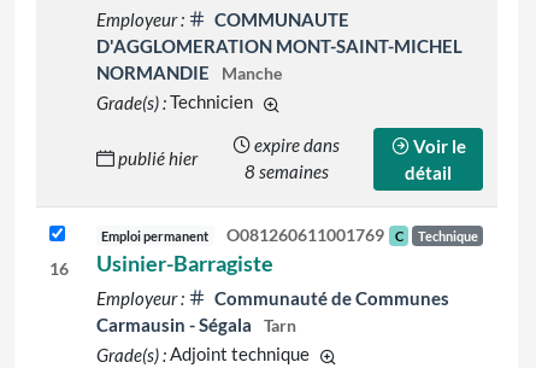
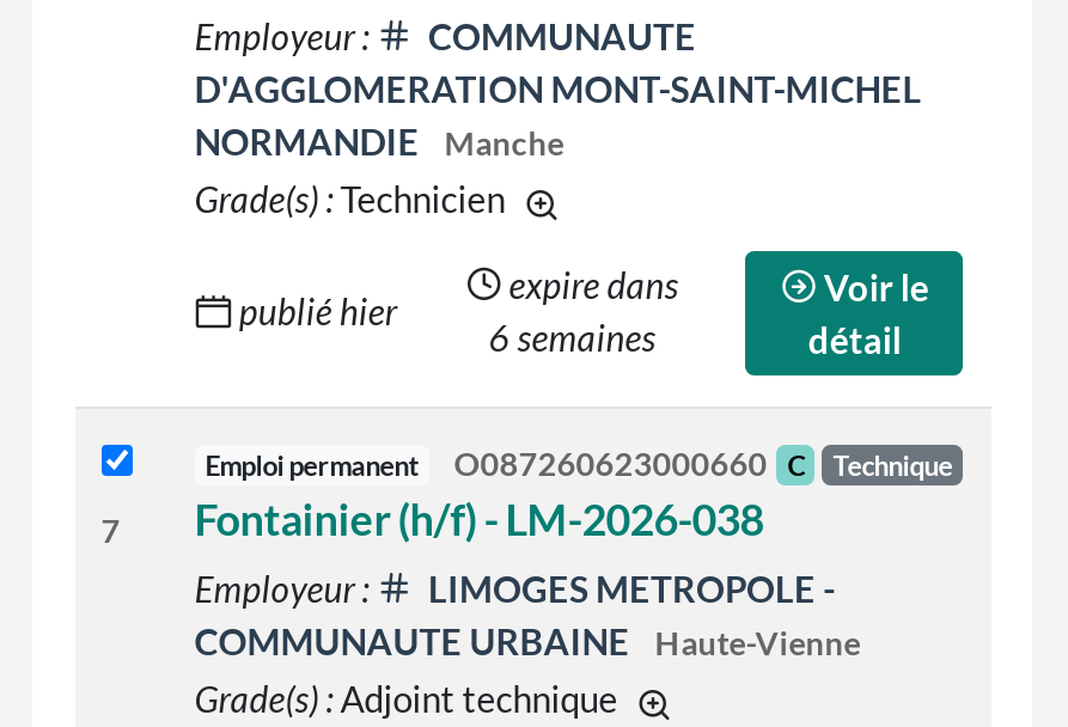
[244,160,328,182] 8 semaines -> [488,315,656,358] 6 semaines
[96,226,384,276] O081260611001769 | Usinier-Barragiste -> [194,445,767,545] O087260623000660 | Fontainier (h/f) - LM-2026-038
[49,259,68,278] 16 -> [101,511,120,549] 7
[96,287,449,335] Communauté de Communes | Carmausin - Ségala Tarn -> [194,566,860,662] LIMOGES METROPOLE - | COMMUNAUTE URBAINE Haute-Vienne

